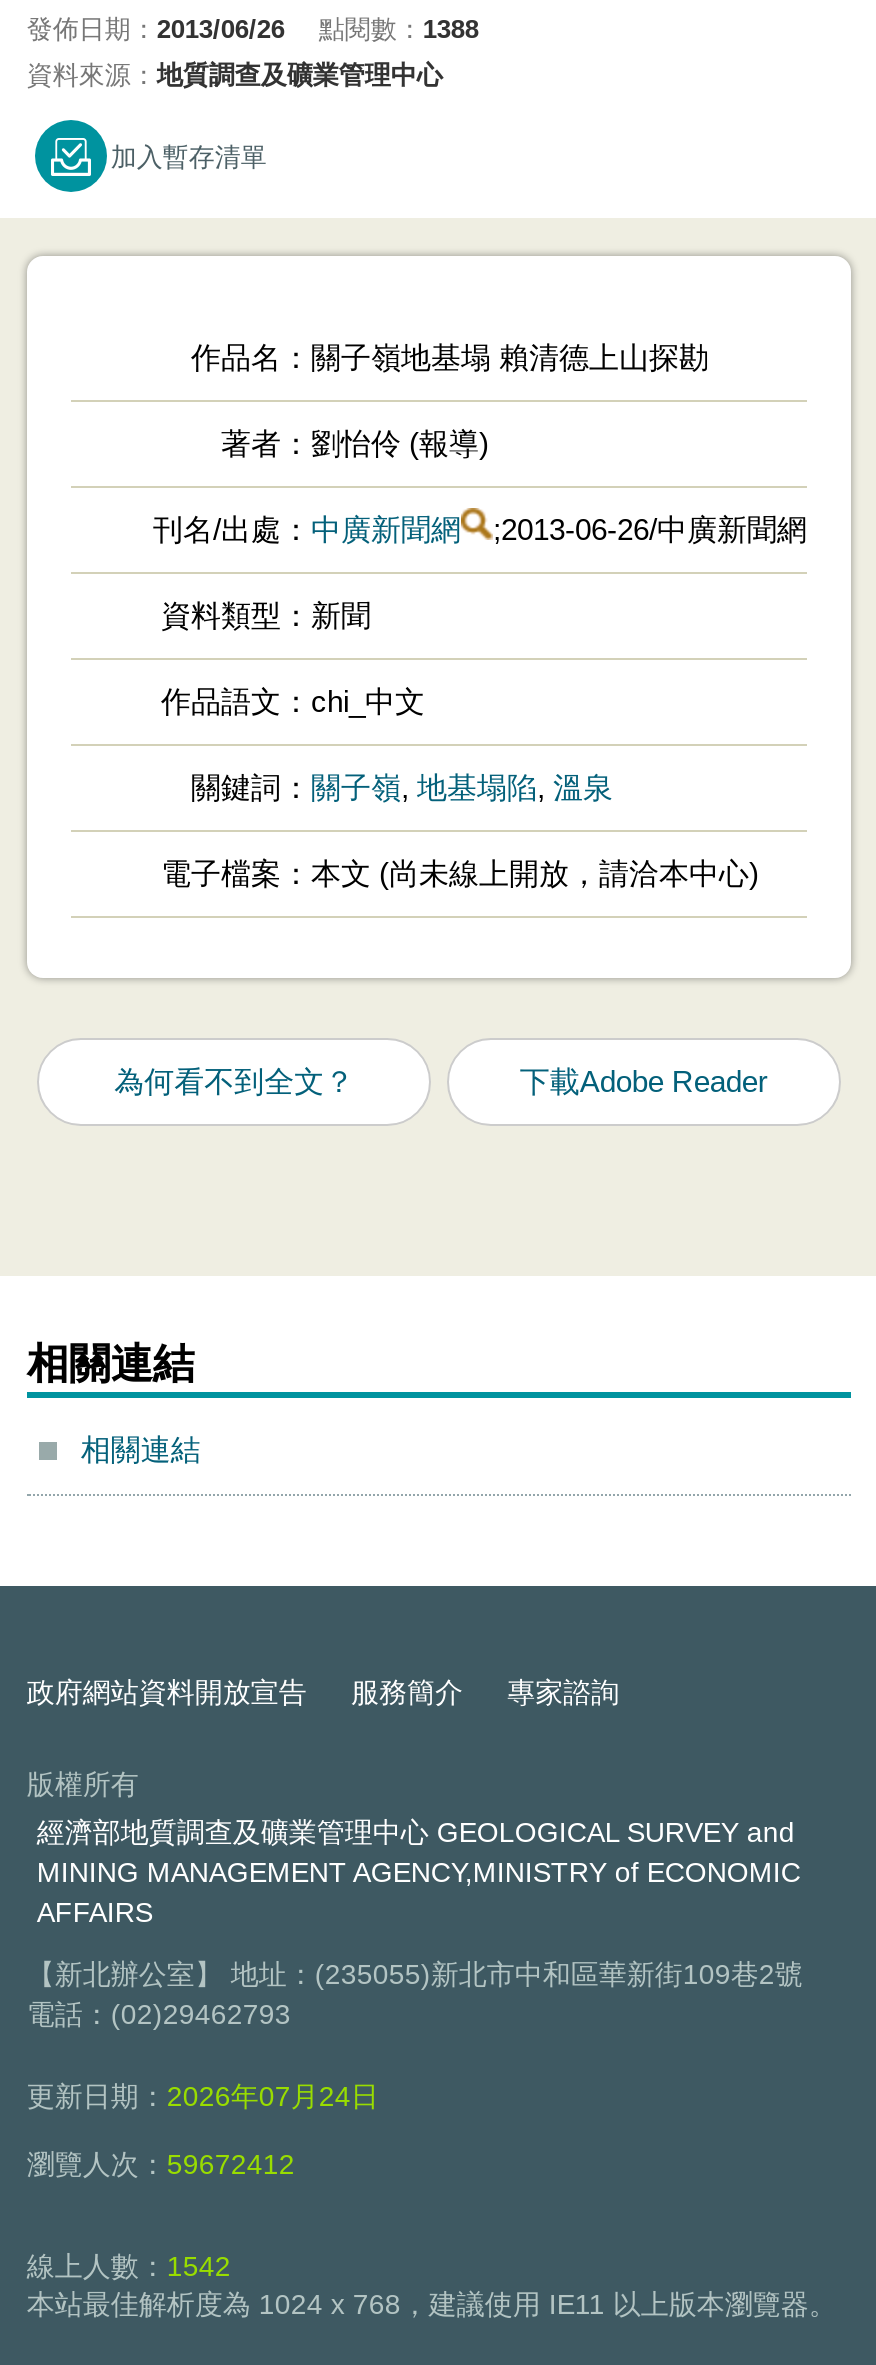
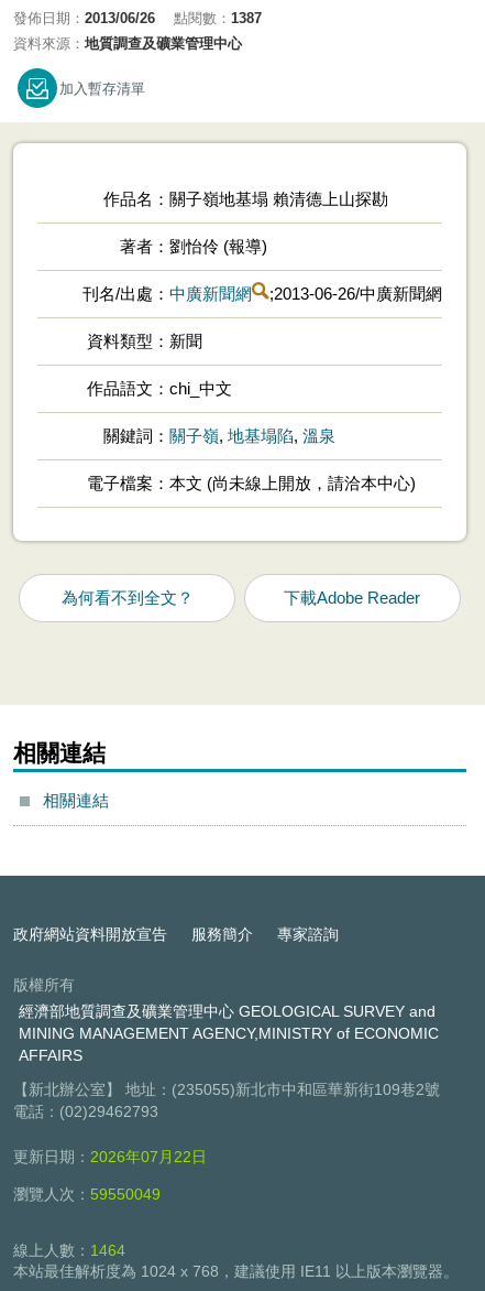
[319,14,479,44] 點閱數：1388 -> [174,10,262,26] 點閱數：1387
[27,2080,379,2112] 更新日期：2026年07月24日 -> [13,1148,207,1166] 更新日期：2026年07月22日
[27,2147,295,2179] 瀏覽人次：59672412 -> [13,1185,160,1202] 瀏覽人次：59550049
[27,2250,231,2282] 線上人數：1542 -> [13,1241,125,1259] 線上人數：1464

